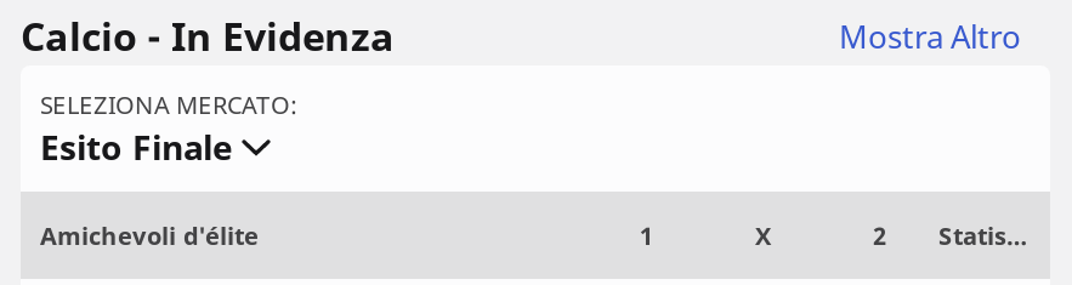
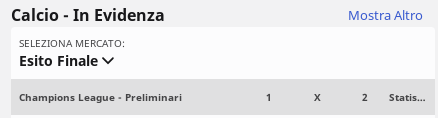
[40,218,259,252] Amichevoli d'élite -> [19,90,182,104] Champions League - Preliminari

